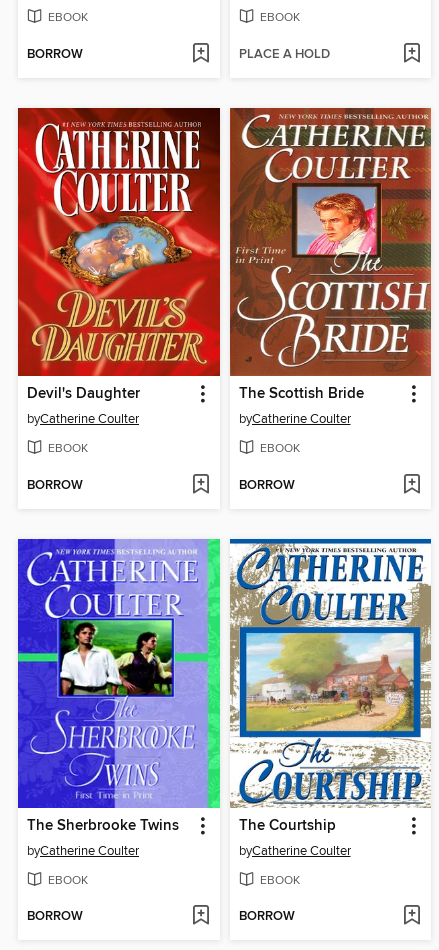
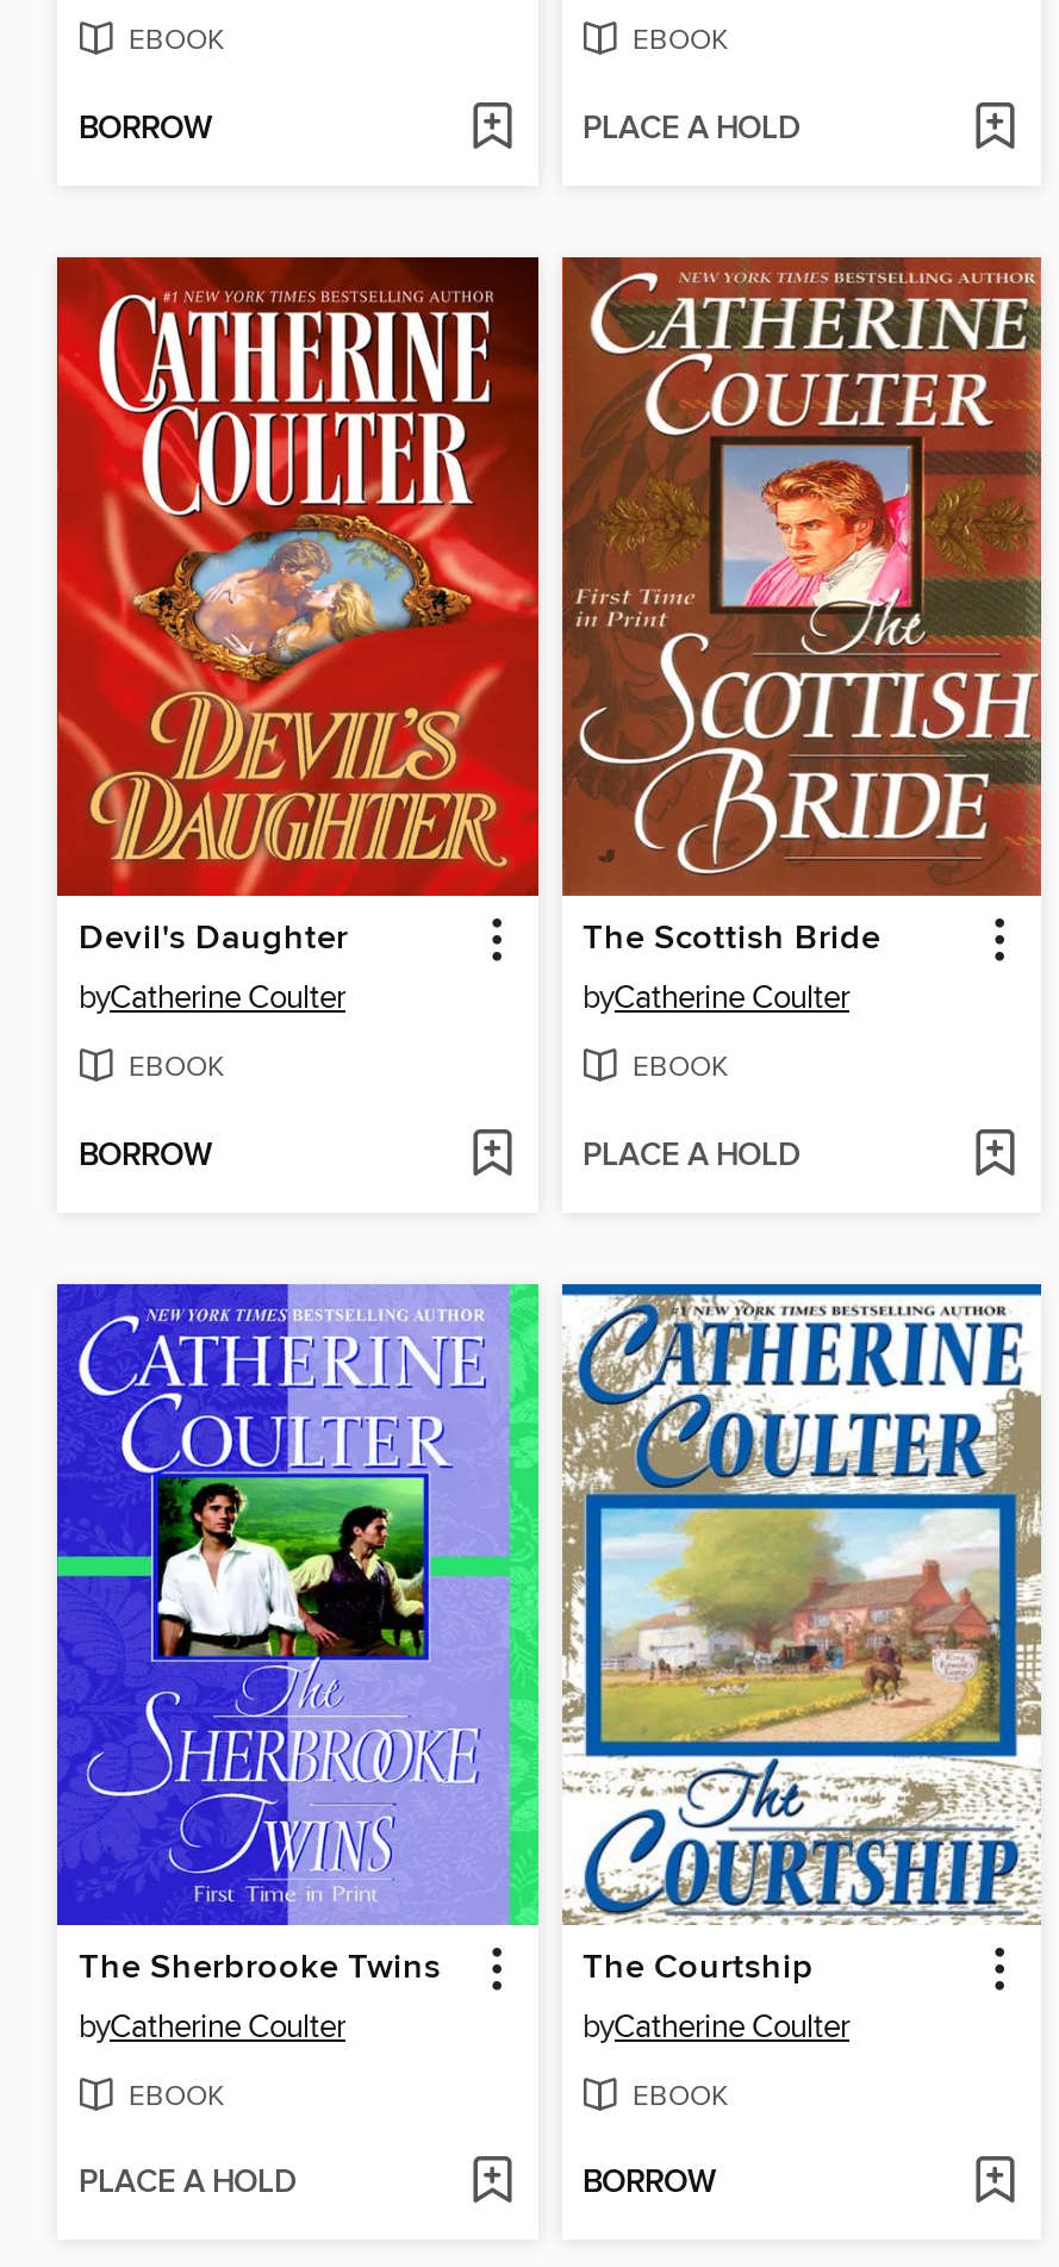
[238,477,294,494] BORROW -> [583,1136,799,1177] PLACE A HOLD
[27,908,83,925] BORROW -> [79,2164,295,2204] PLACE A HOLD

